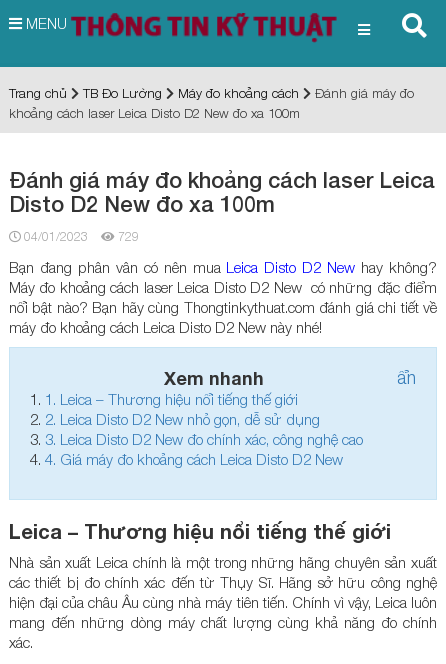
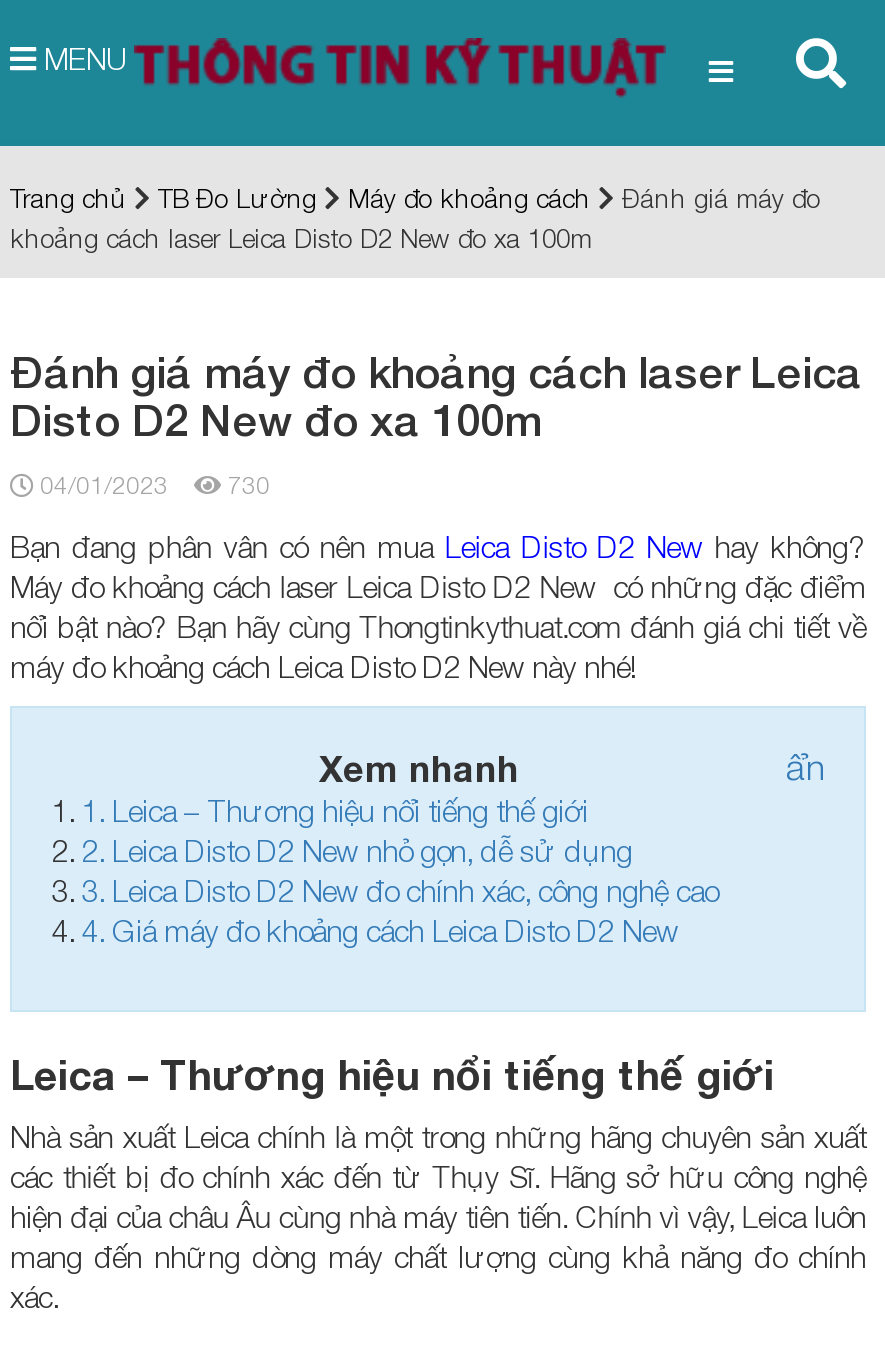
[21,229,139,244] 04/01/2023 729 -> [34,470,270,500] 04/01/2023 730

